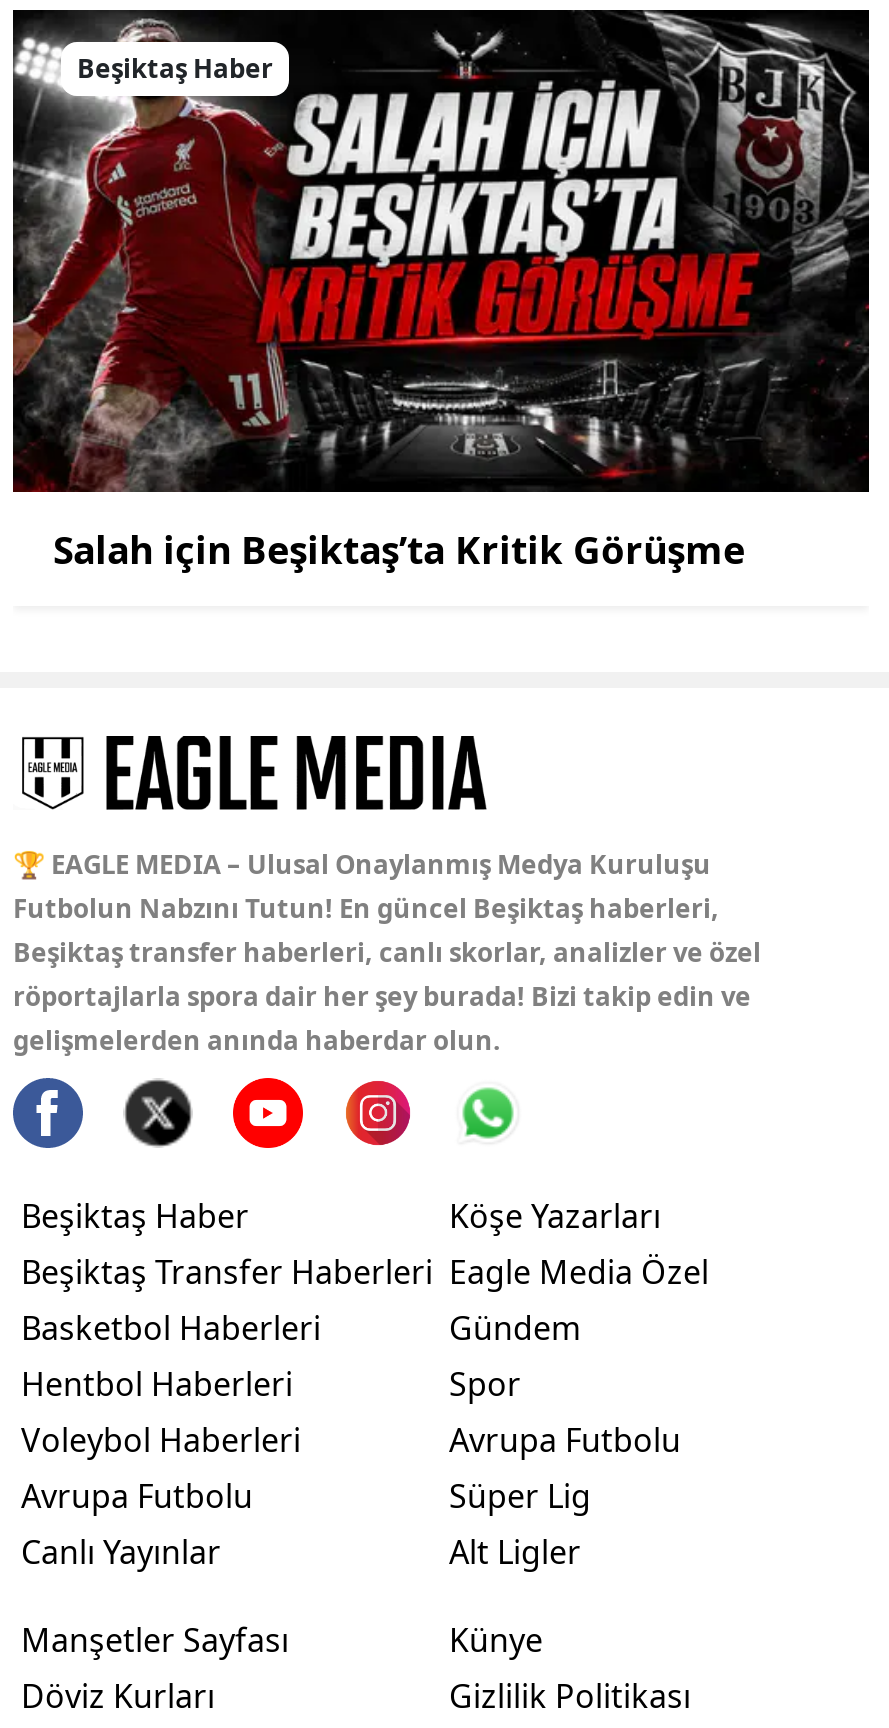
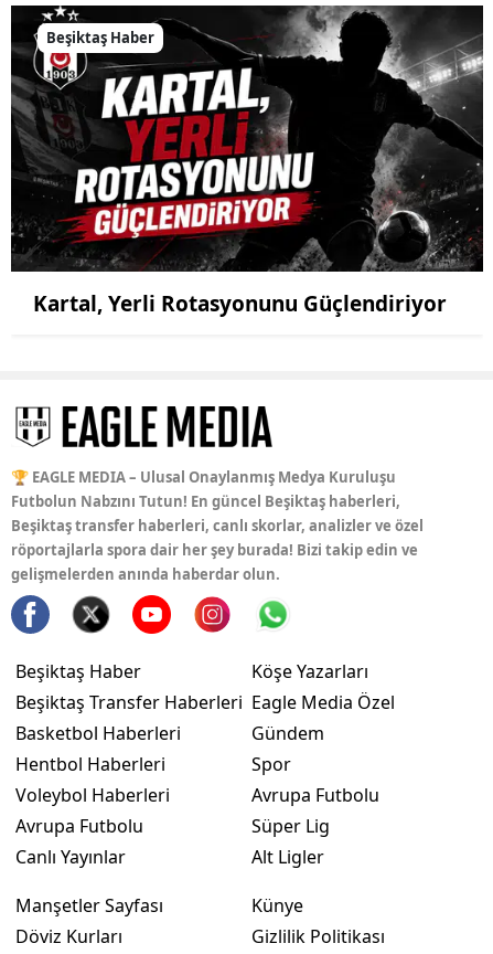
[11,10,871,576] [image] | Salah için Beşiktaş’ta Kritik Görüşme -> [10,6,483,318] [image] | Kartal, Yerli Rotasyonunu Güçlendiriyor

